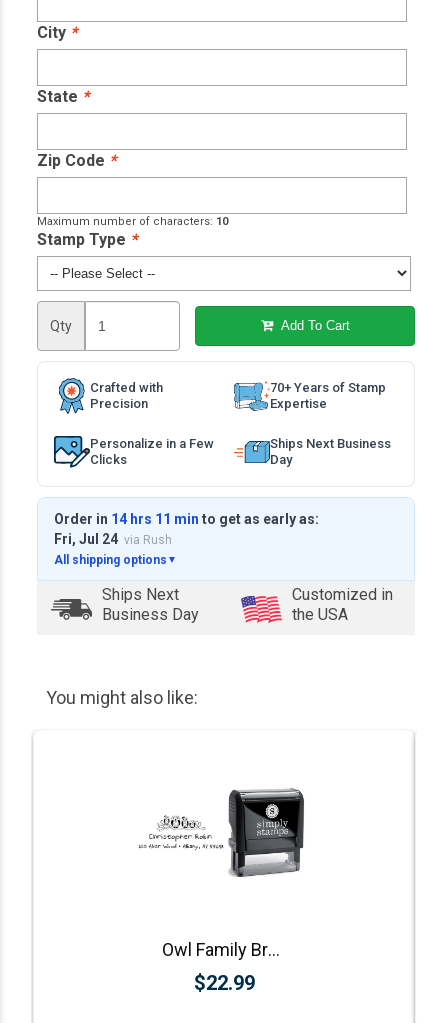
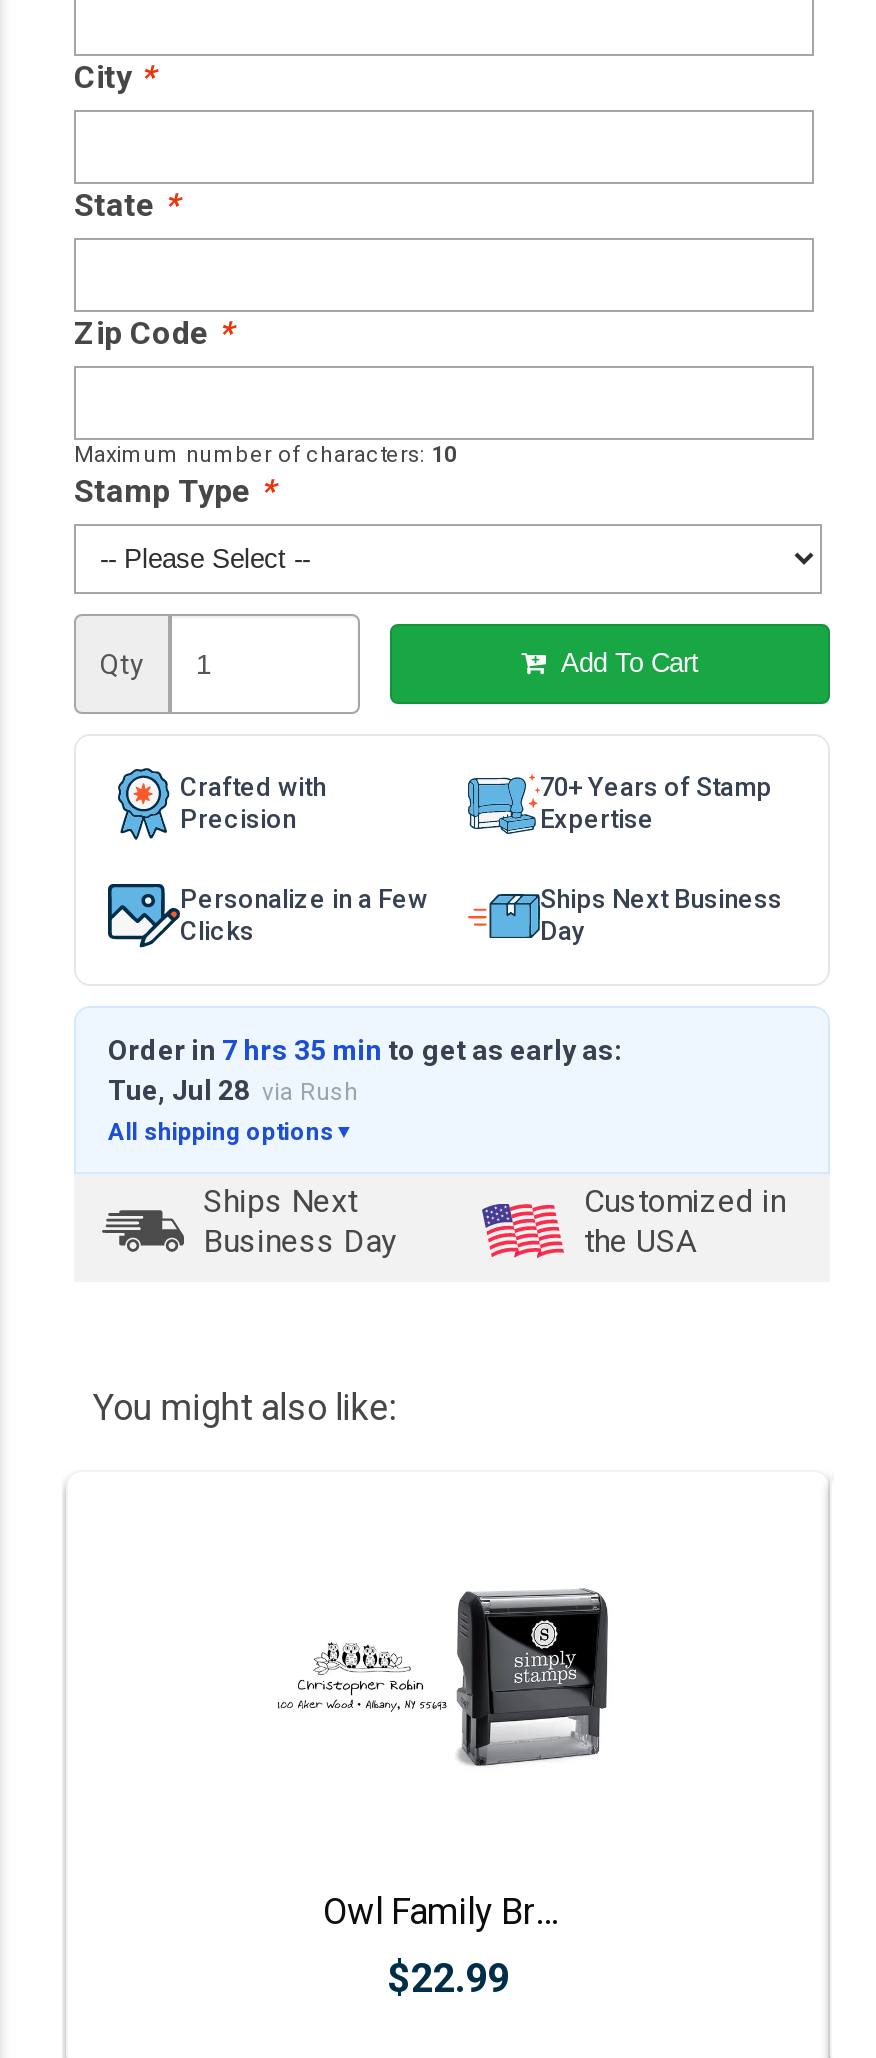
[54,511,319,527] Order in 14 hrs 11 min to get as early as: -> [108,1034,622,1066] Order in 7 hrs 35 min to get as early as:
[54,531,172,547] Fri, Jul 24 via Rush -> [108,1074,358,1106] Tue, Jul 28 via Rush

